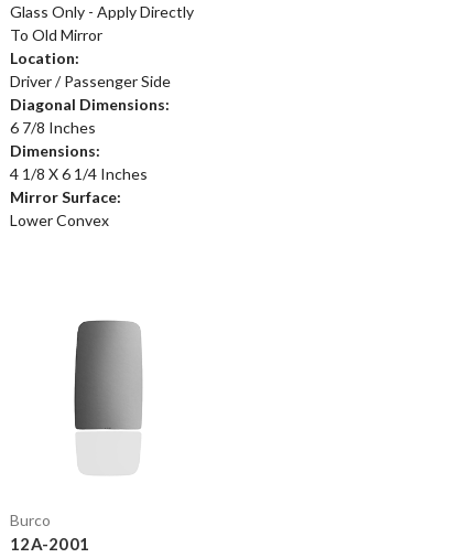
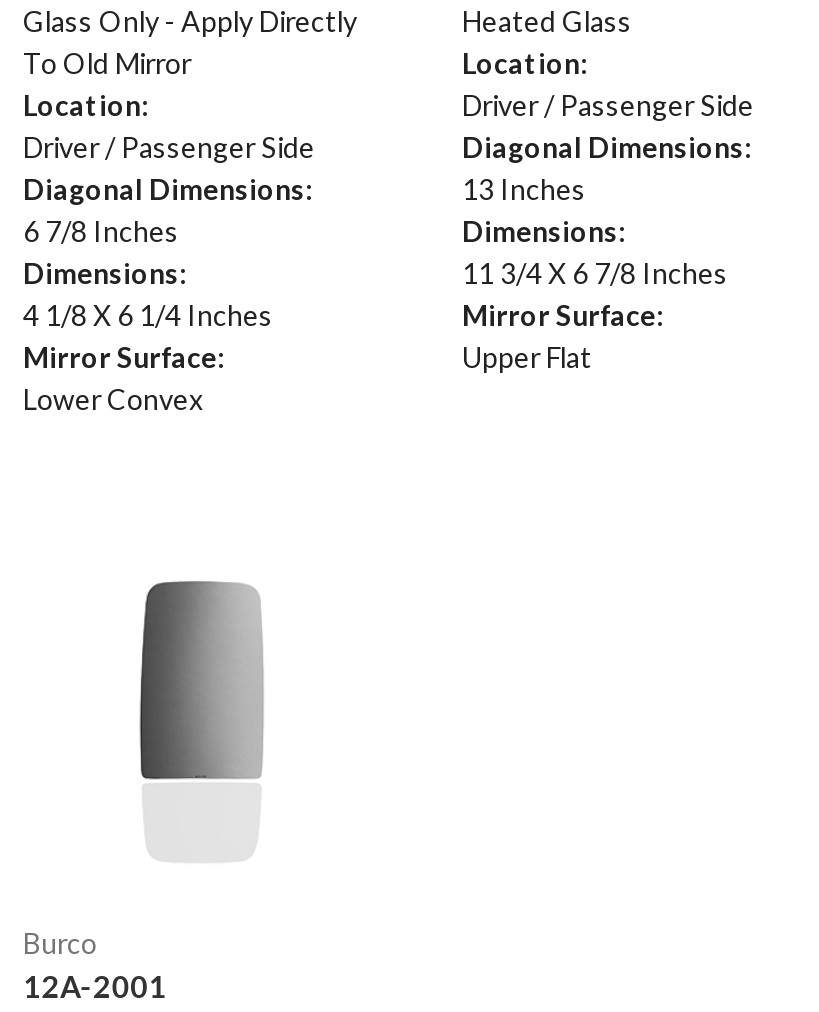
none -> [462,4,754,374] Heated Glass | Location: | Driver / Passenger Side | Diagonal Dimensions: | 13 Inches | Dimensions: | 11 3/4 X 6 7/8 Inches | Mirror Surface: | Upper Flat

